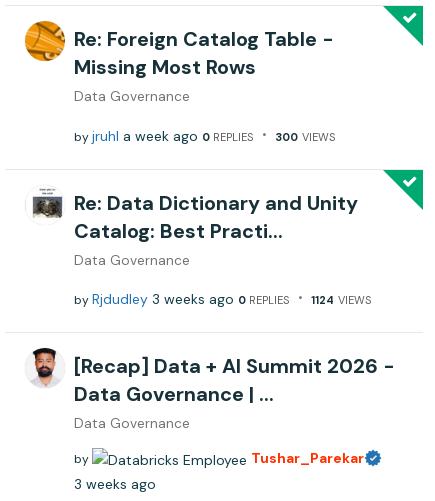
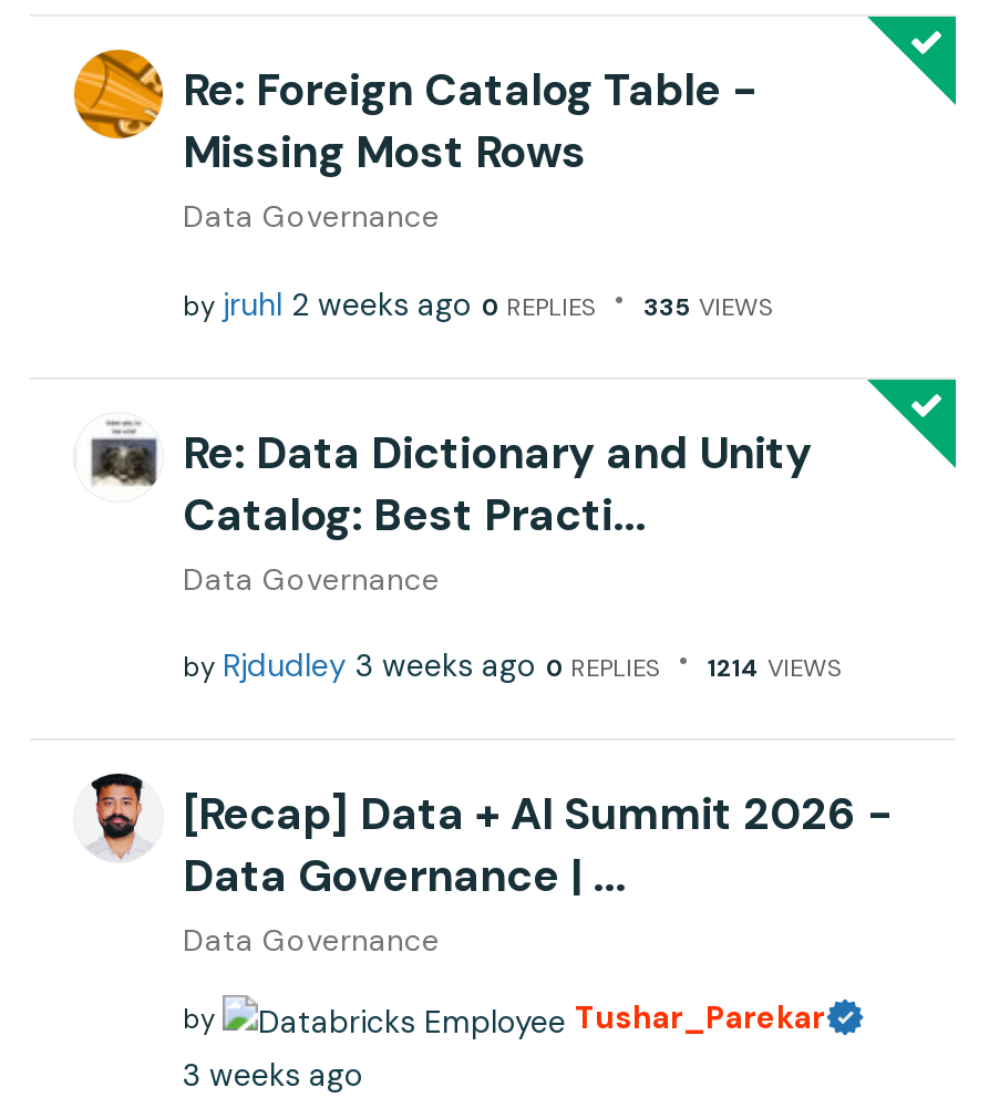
[74,127,253,145] by jruhl a week ago 0 REPLIES -> [183,284,595,324] by jruhl 2 weeks ago 0 REPLIES
[275,130,335,144] 300 VIEWS -> [643,291,772,322] 335 VIEWS
[74,290,371,308] by Rjdudley 3 weeks ago 0 REPLIES 1124 VIEWS -> [183,646,841,686] by Rjdudley 3 weeks ago 0 REPLIES 1214 VIEWS

